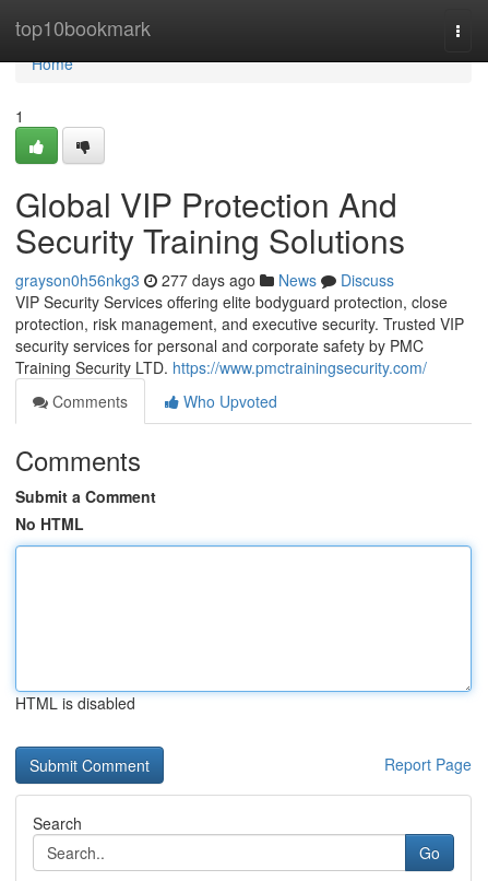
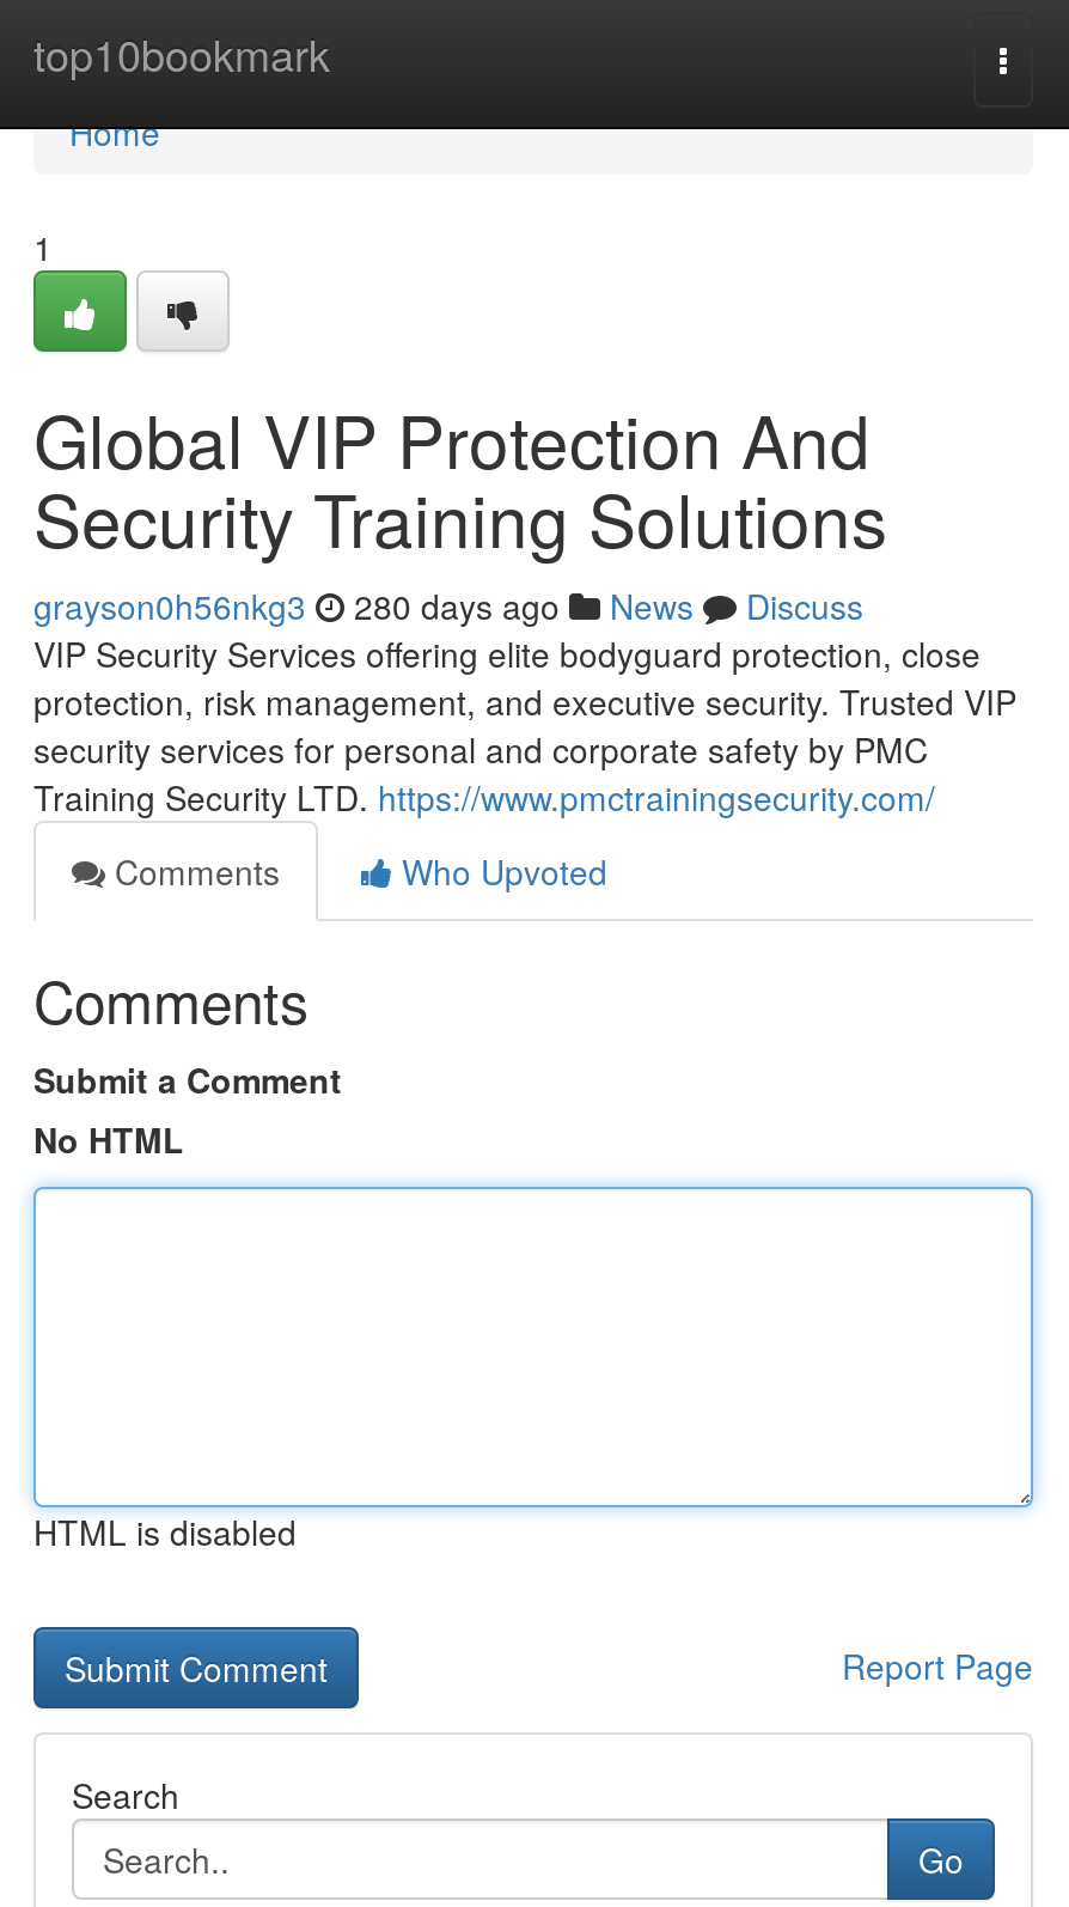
[15,269,394,291] grayson0h56nkg3 277 days ago News Discuss -> [33,581,863,629] grayson0h56nkg3 280 days ago News Discuss

